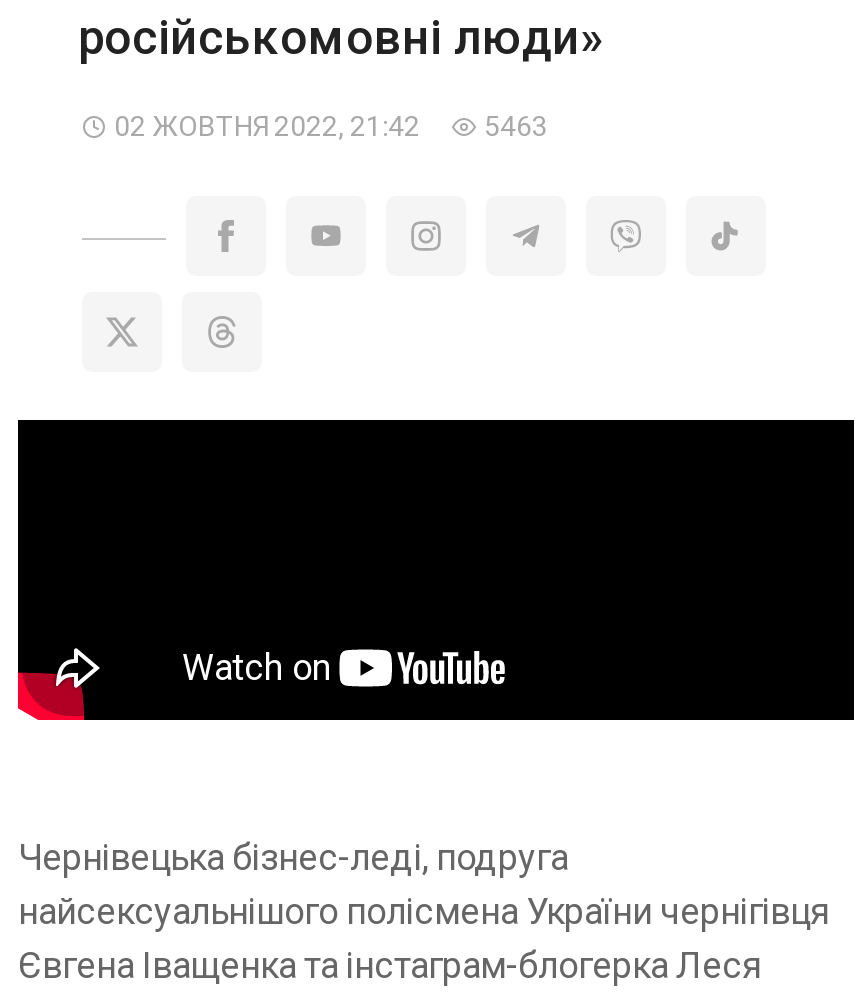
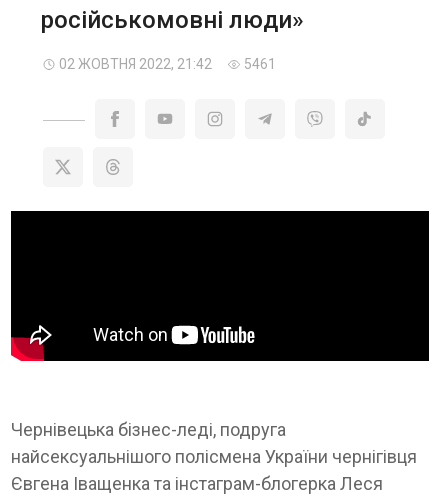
[114,110,548,142] 02 ЖОВТНЯ 2022, 21:42 5463 -> [59,56,276,72] 02 ЖОВТНЯ 2022, 21:42 5461

